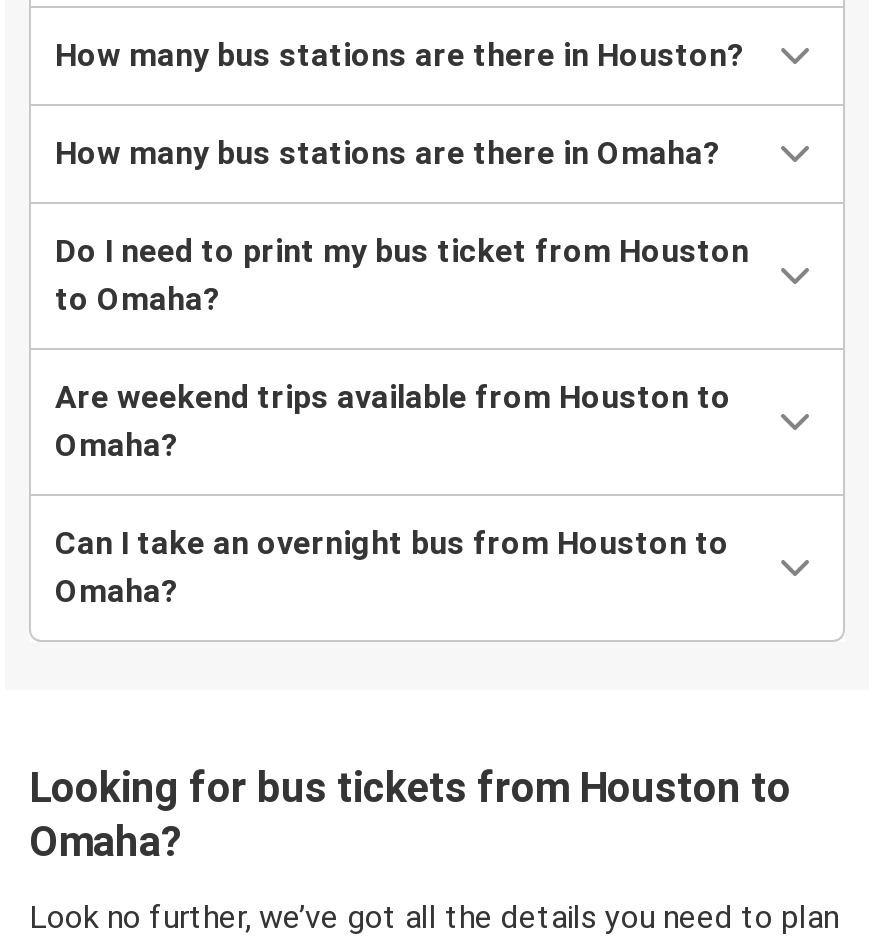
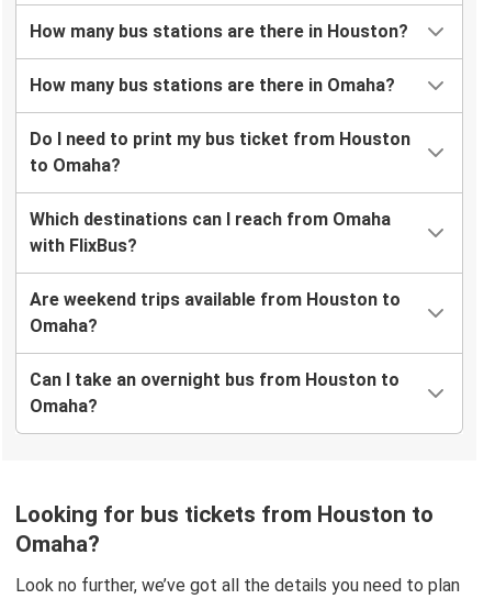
none -> [30,209,391,256] Which destinations can I reach from Omaha | with FlixBus?

